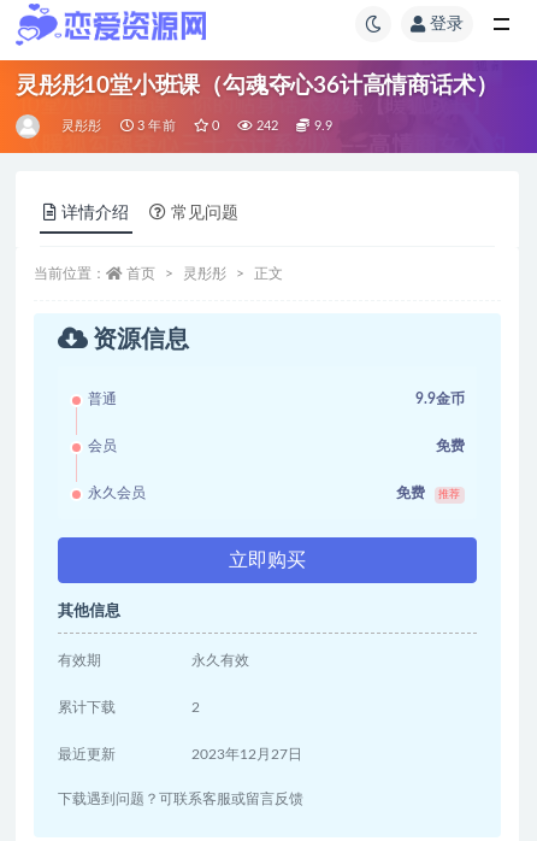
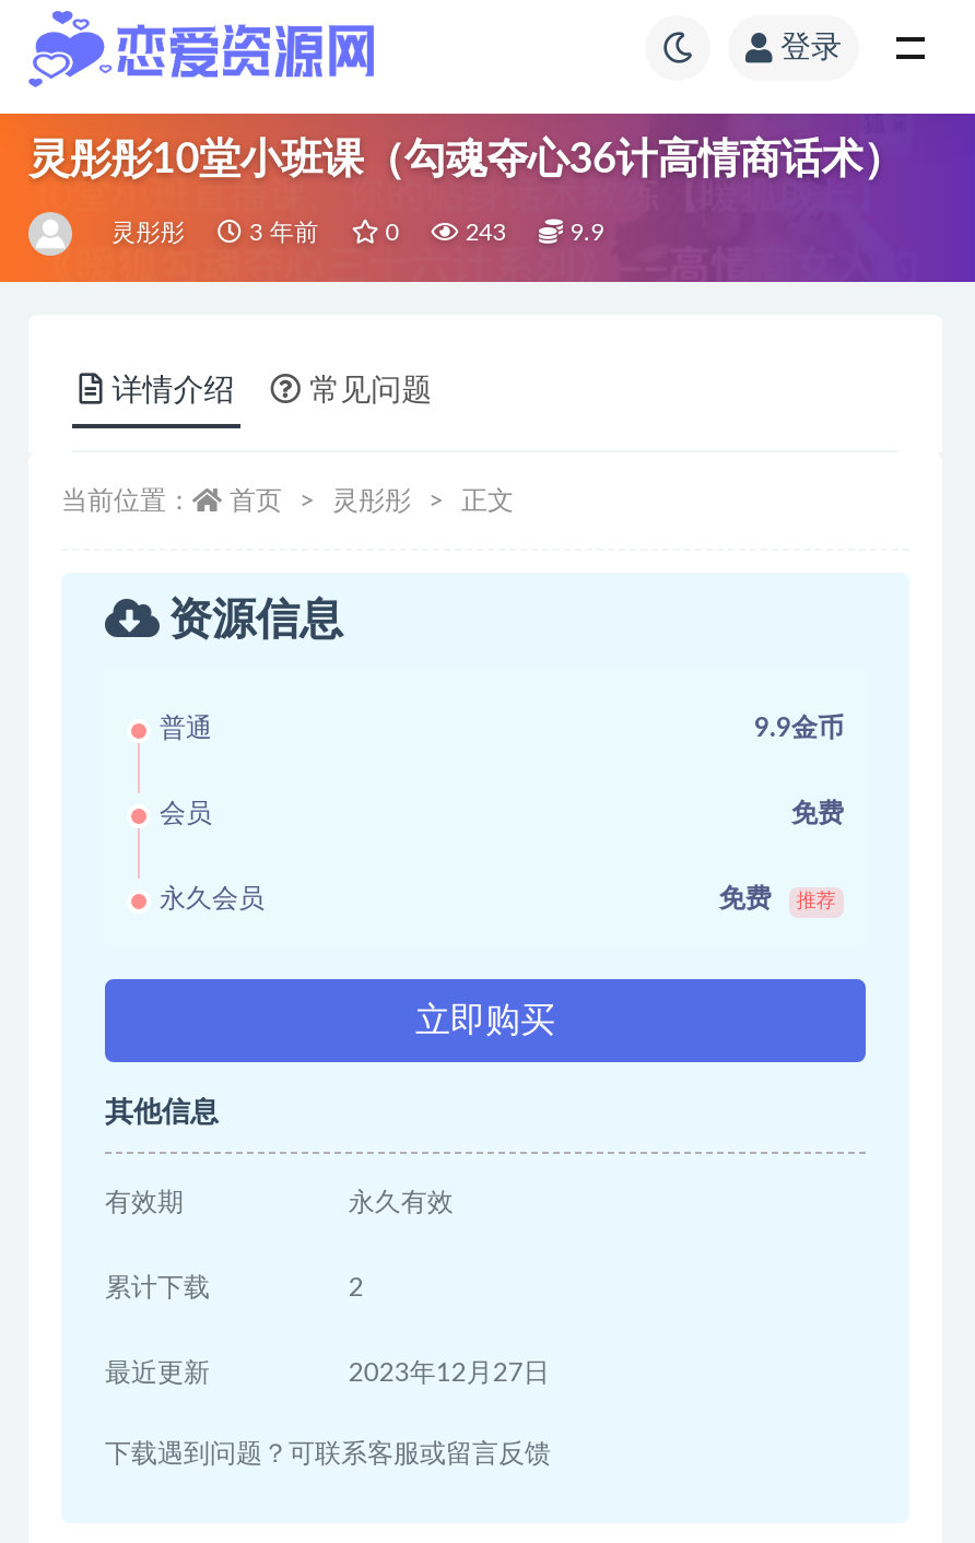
[252,119,279,133] 242 -> [458,221,506,245] 243

